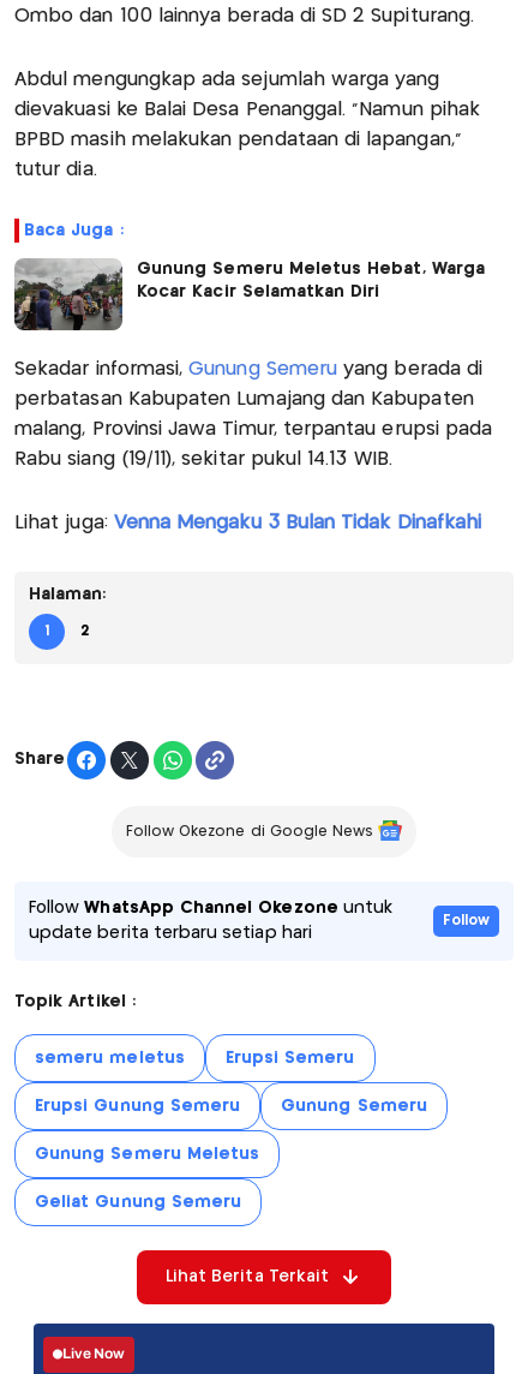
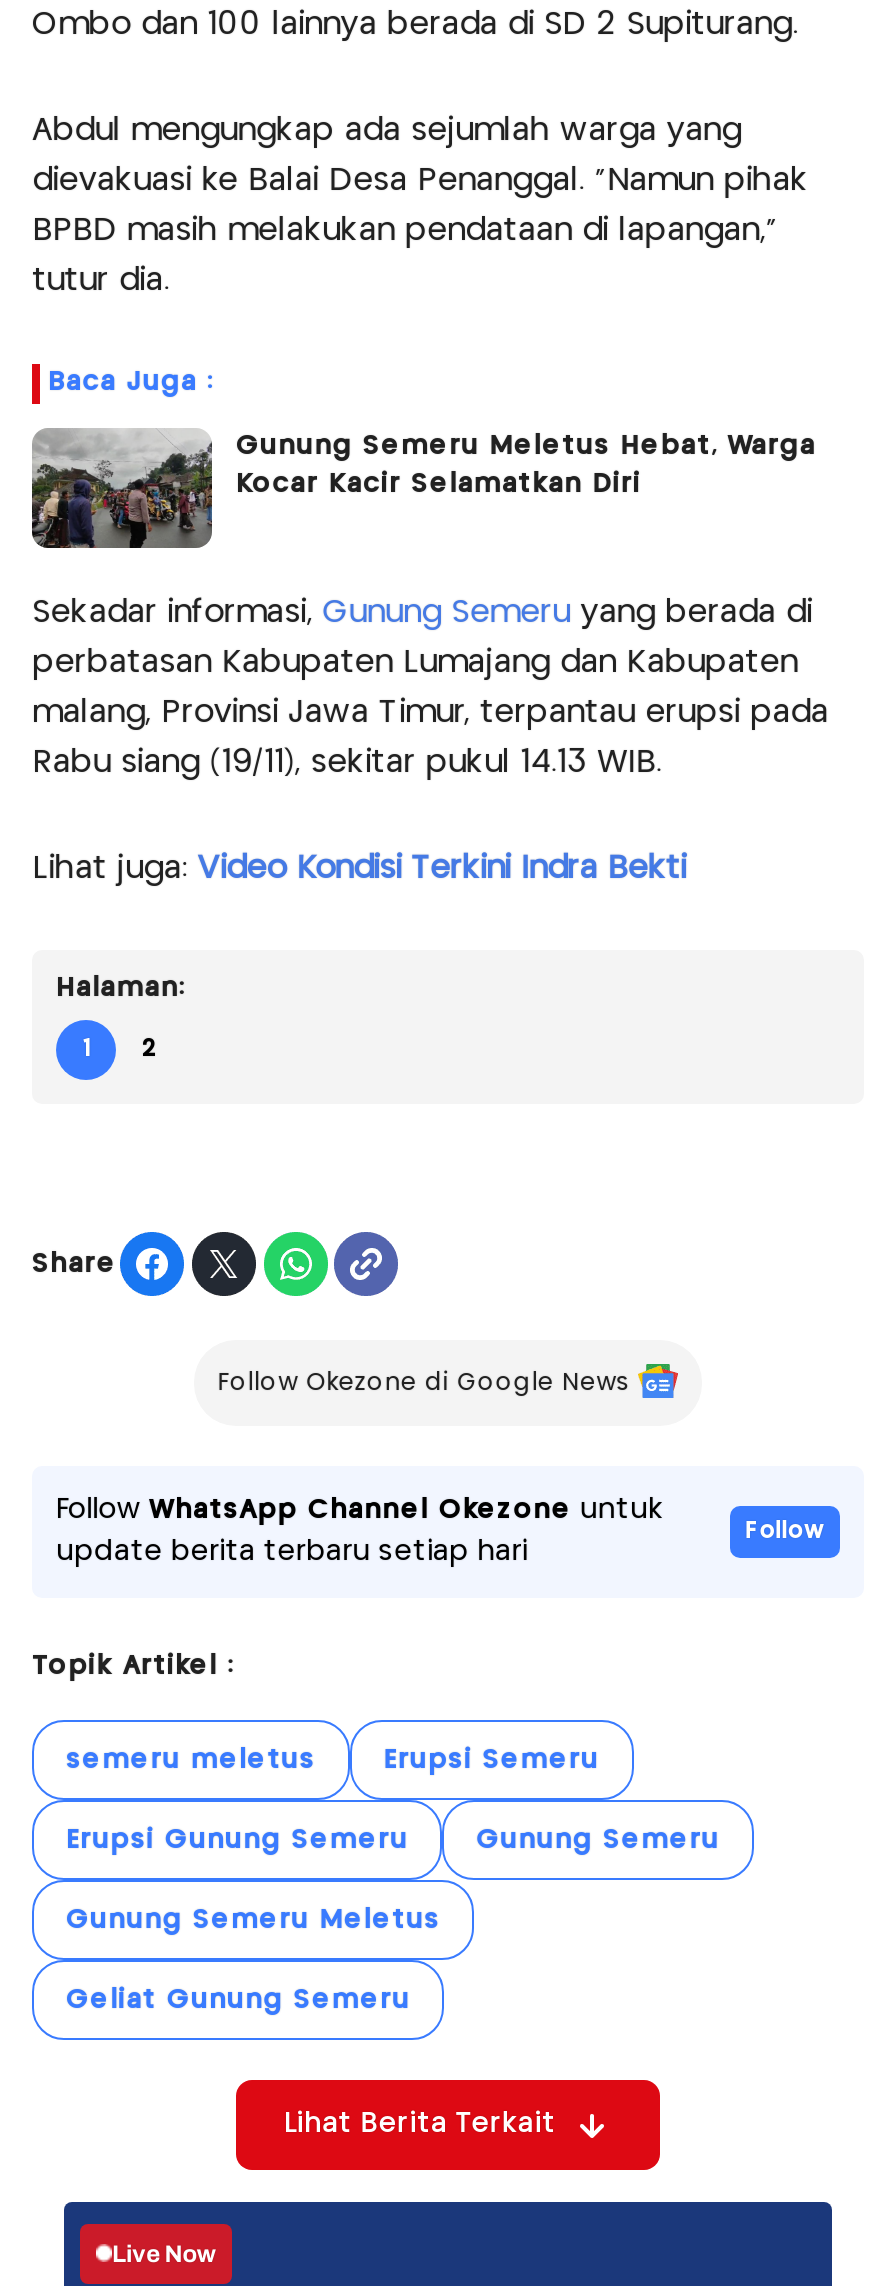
[14,514,481,532] Lihat juga: Venna Mengaku 3 Bulan Tidak Dinafkahi -> [32,855,686,885] Lihat juga: Video Kondisi Terkini Indra Bekti

